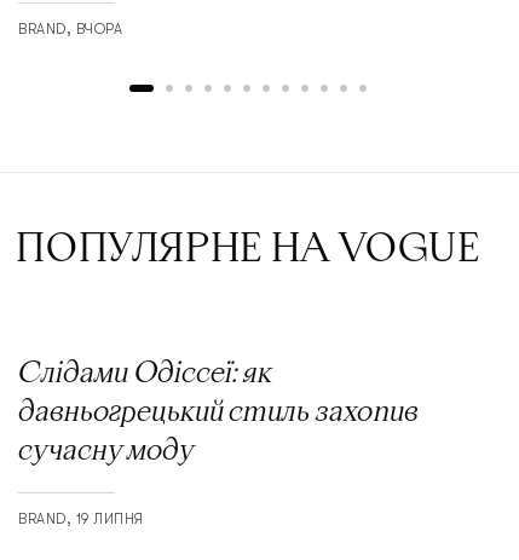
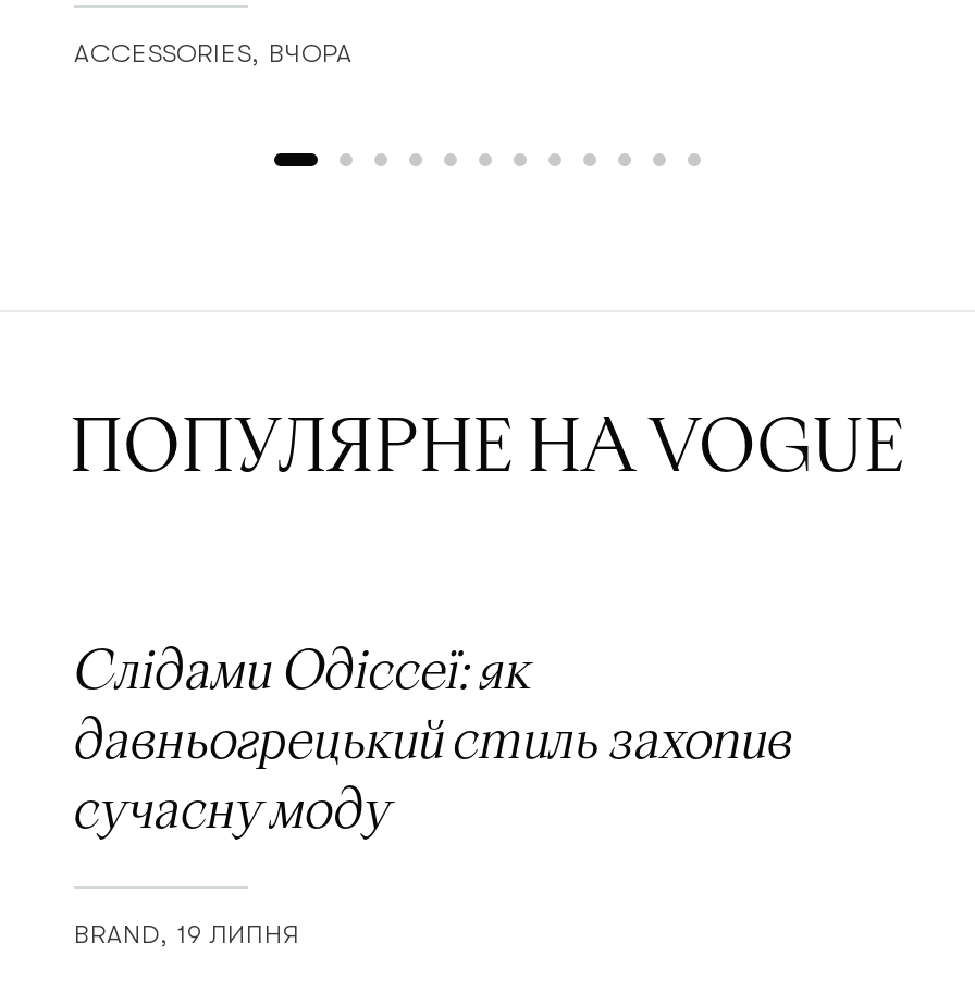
[18,21,122,37] BRAND ВЧОРА -> [74,38,353,69] ACCESSORIES ВЧОРА

